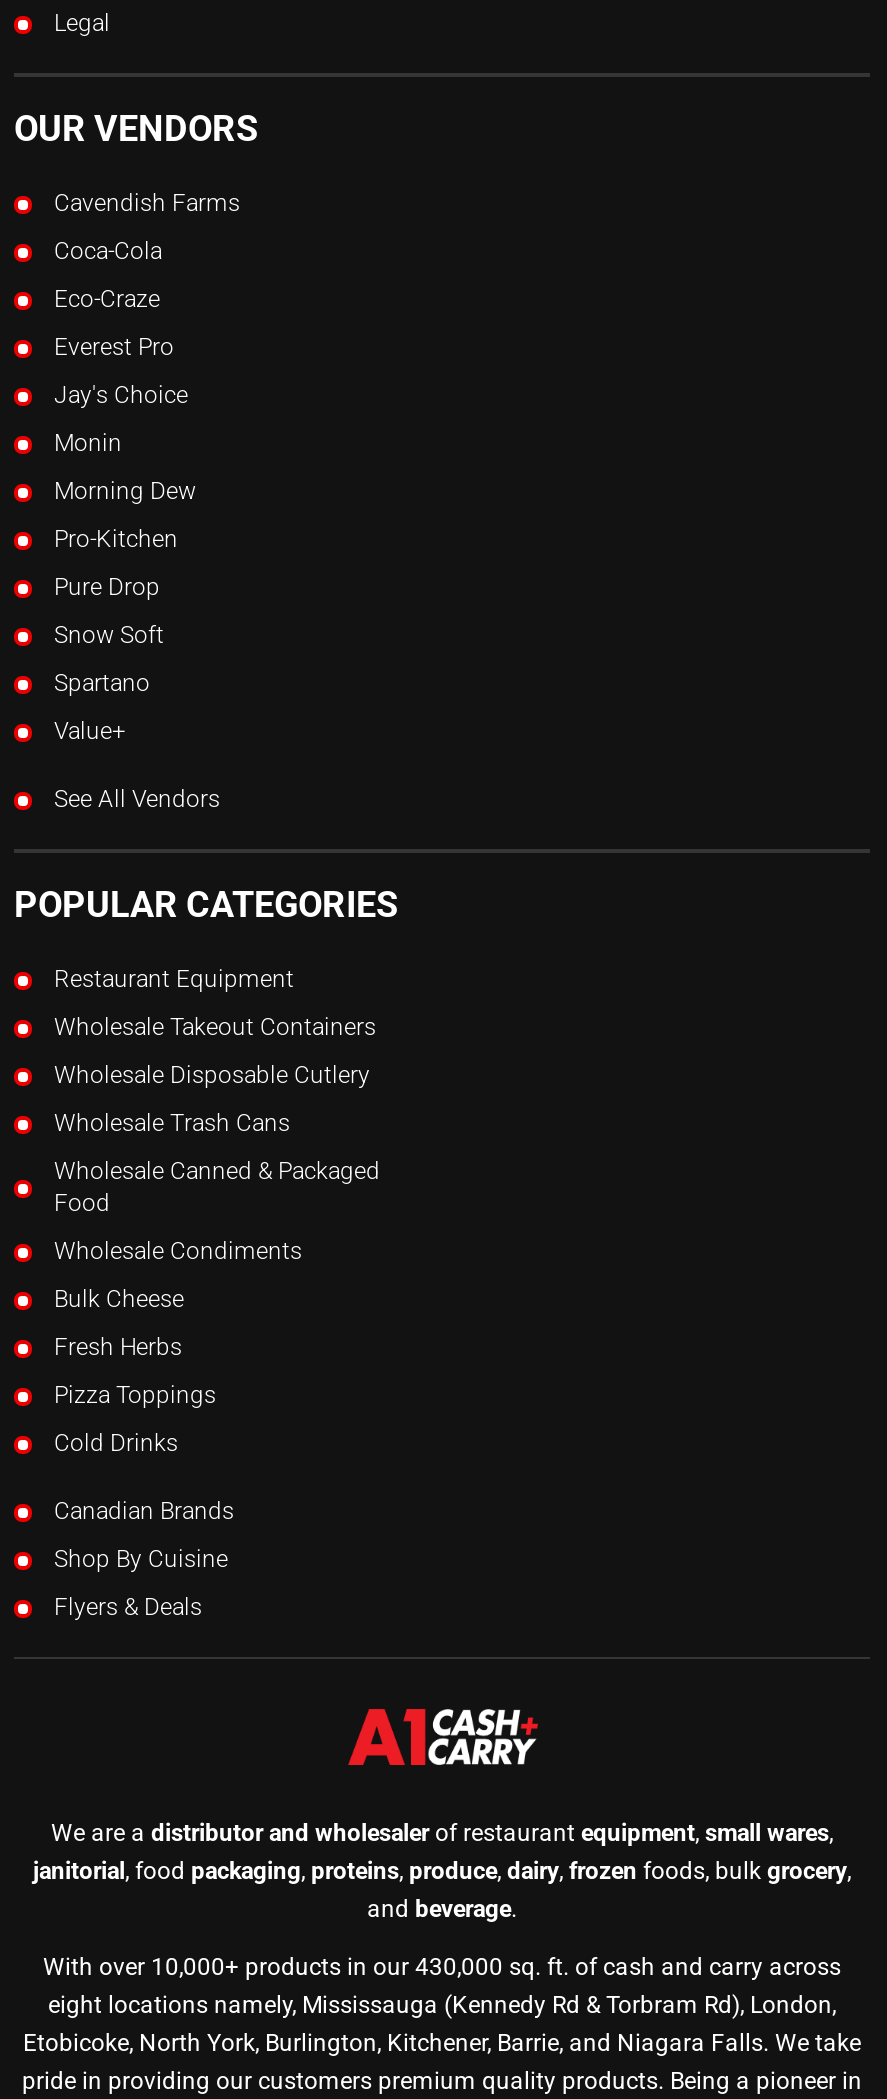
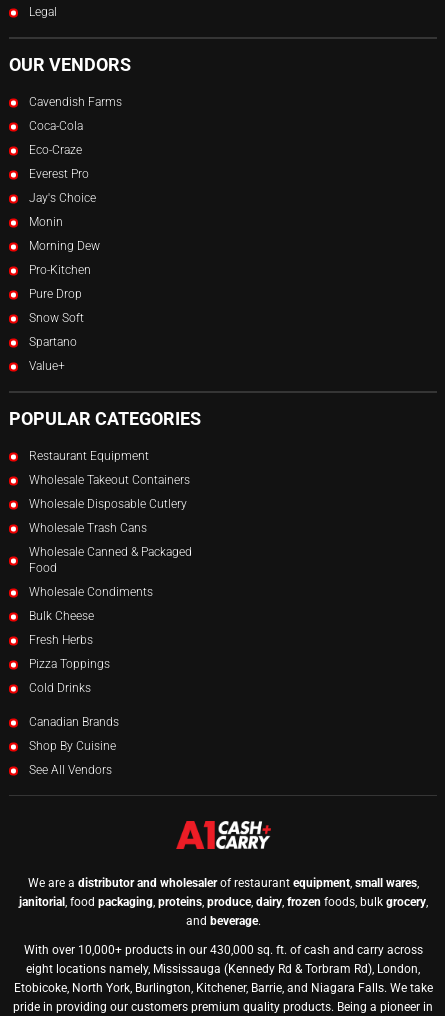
moved [54,786,220,814] -> [29,763,112,777]: See All Vendors
[54,1594,202,1622] Flyers & Deals -> none

